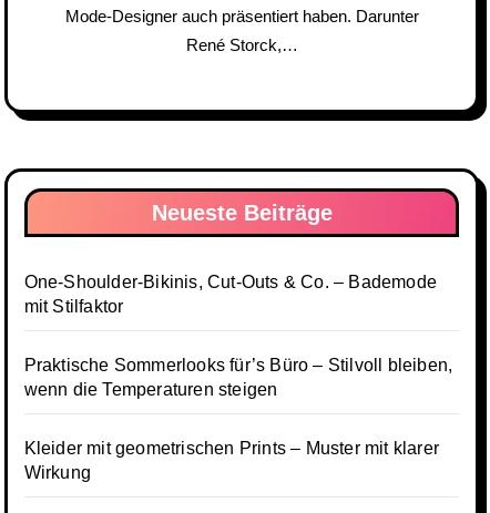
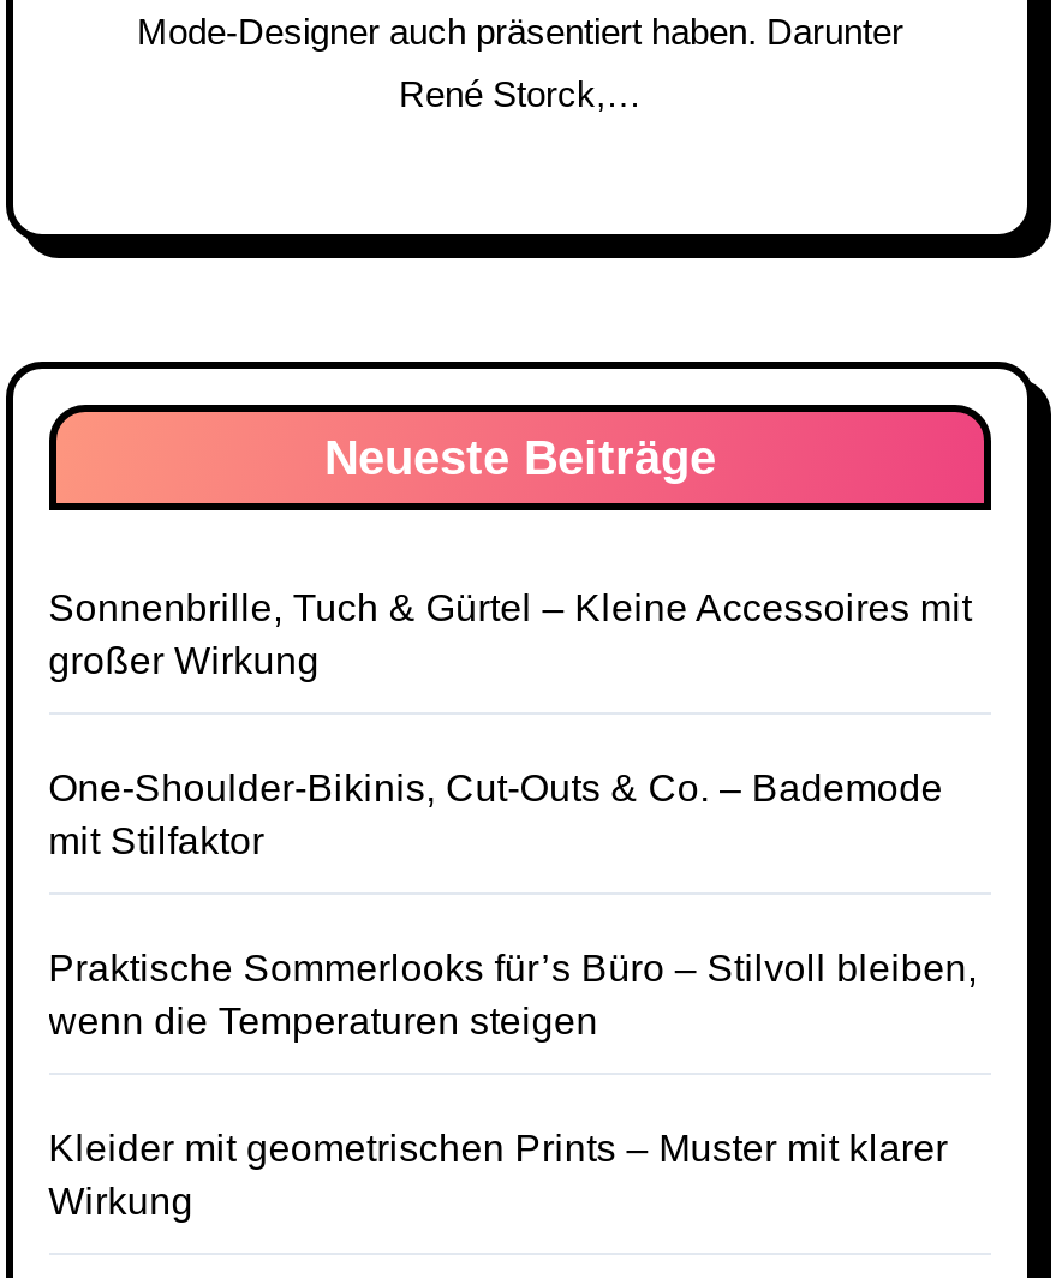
none -> [48,588,972,682] Sonnenbrille, Tuch & Gürtel – Kleine Accessoires mit | großer Wirkung

